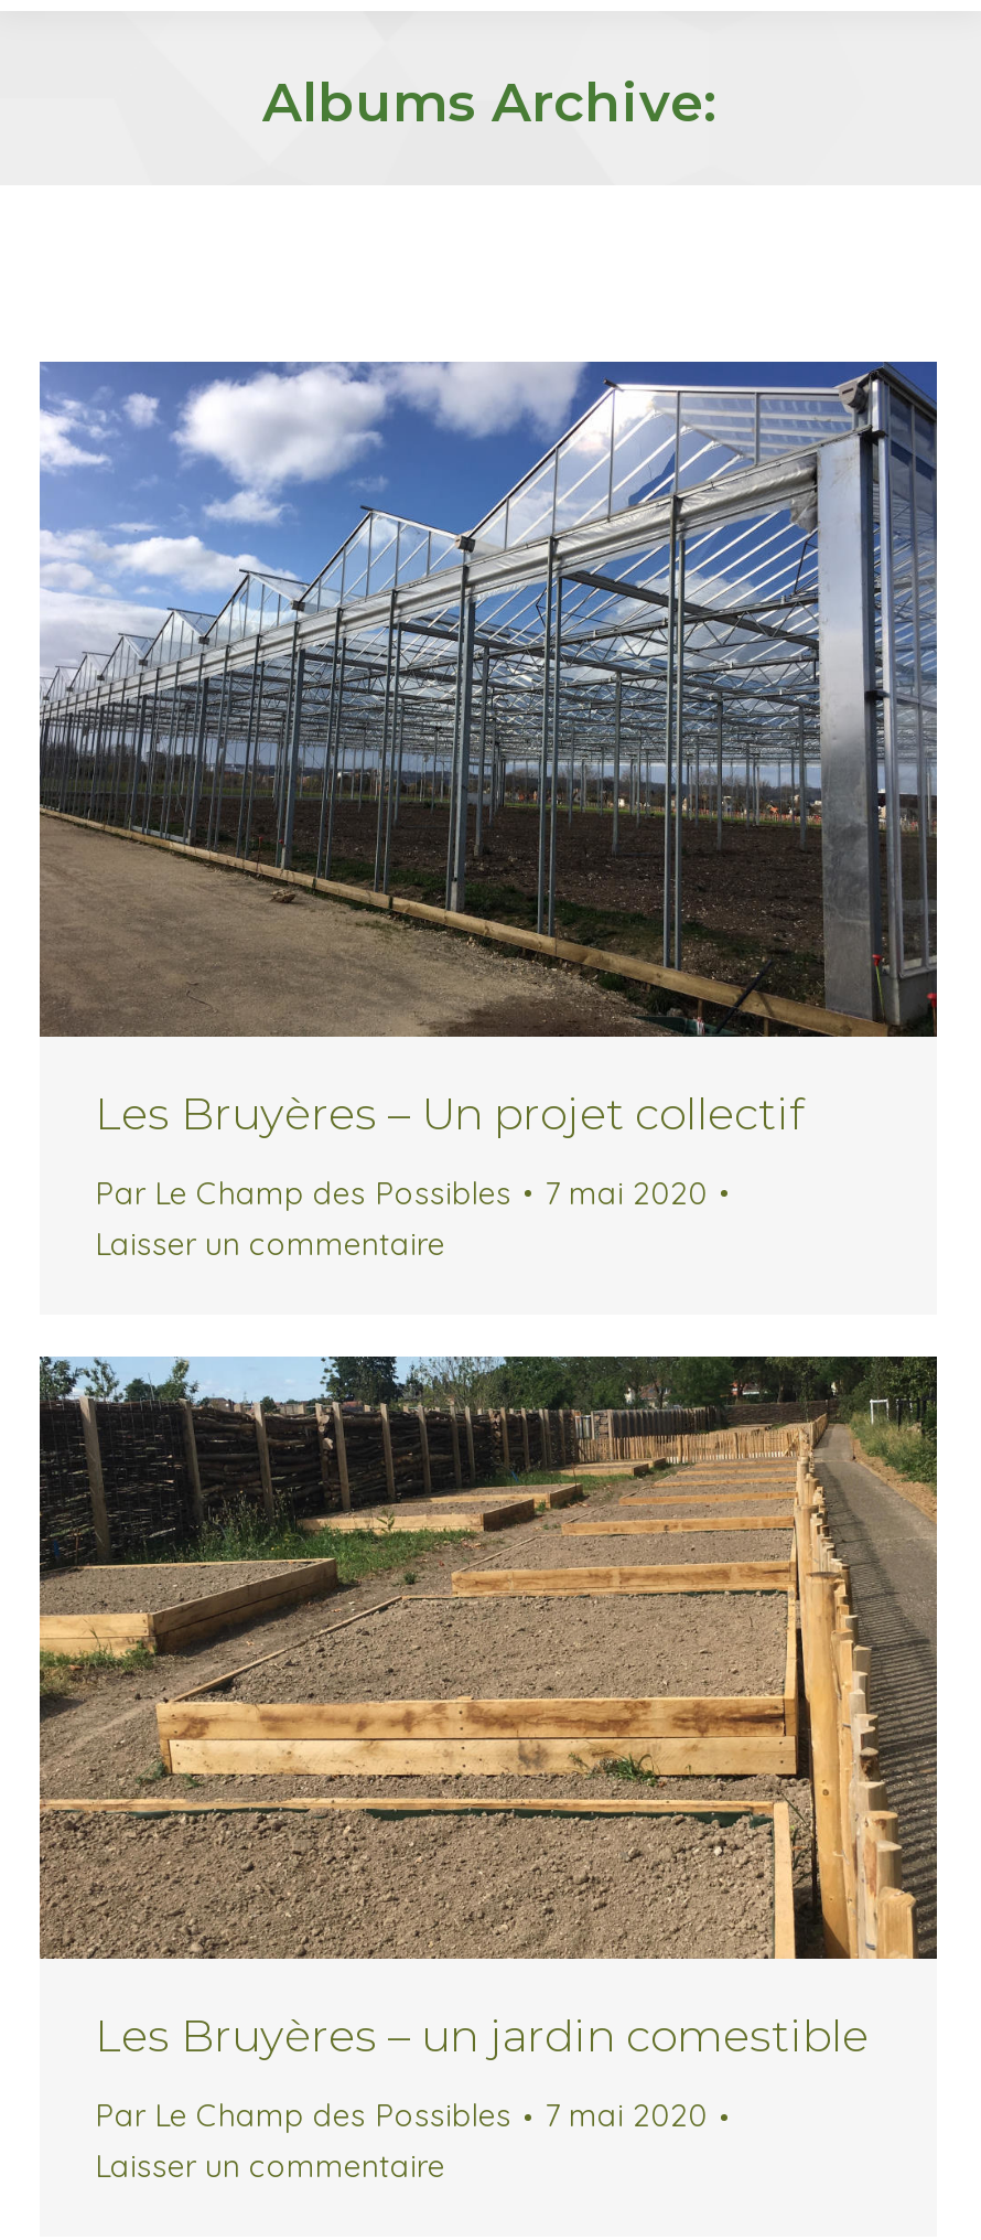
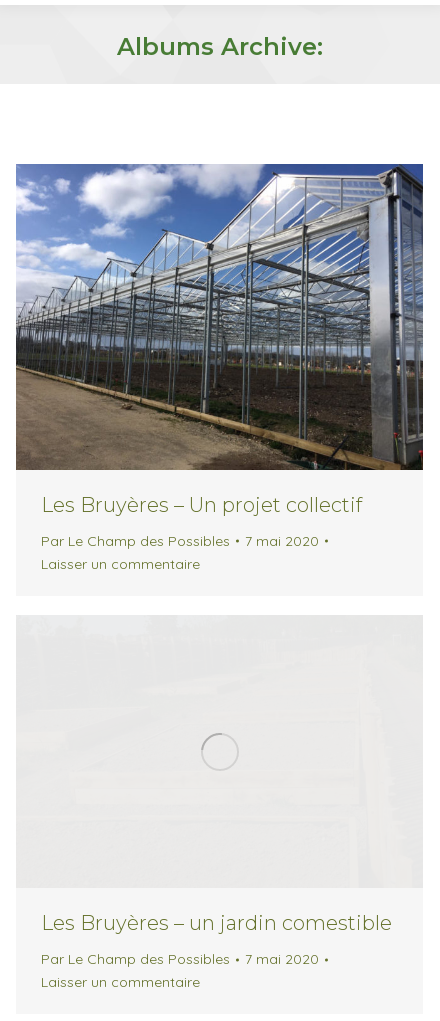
[37,1354,939,1961] [image] -> none

